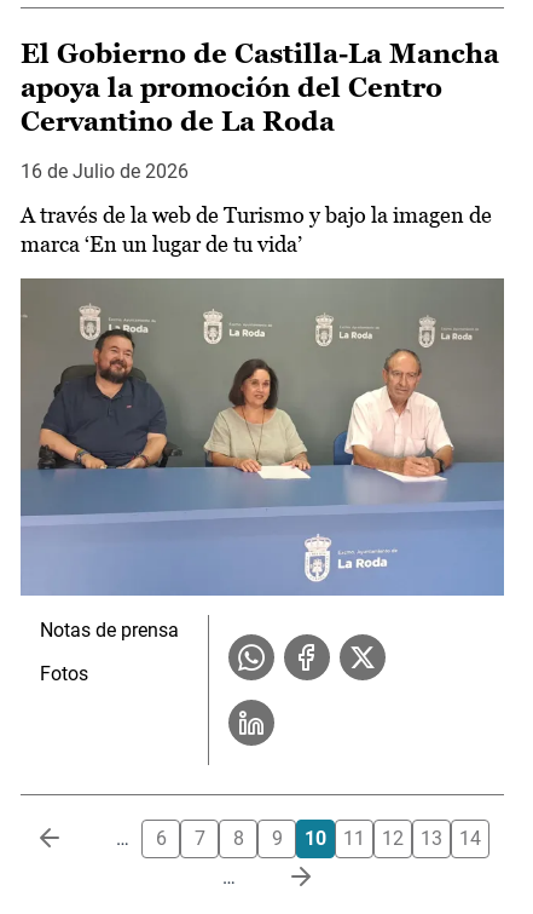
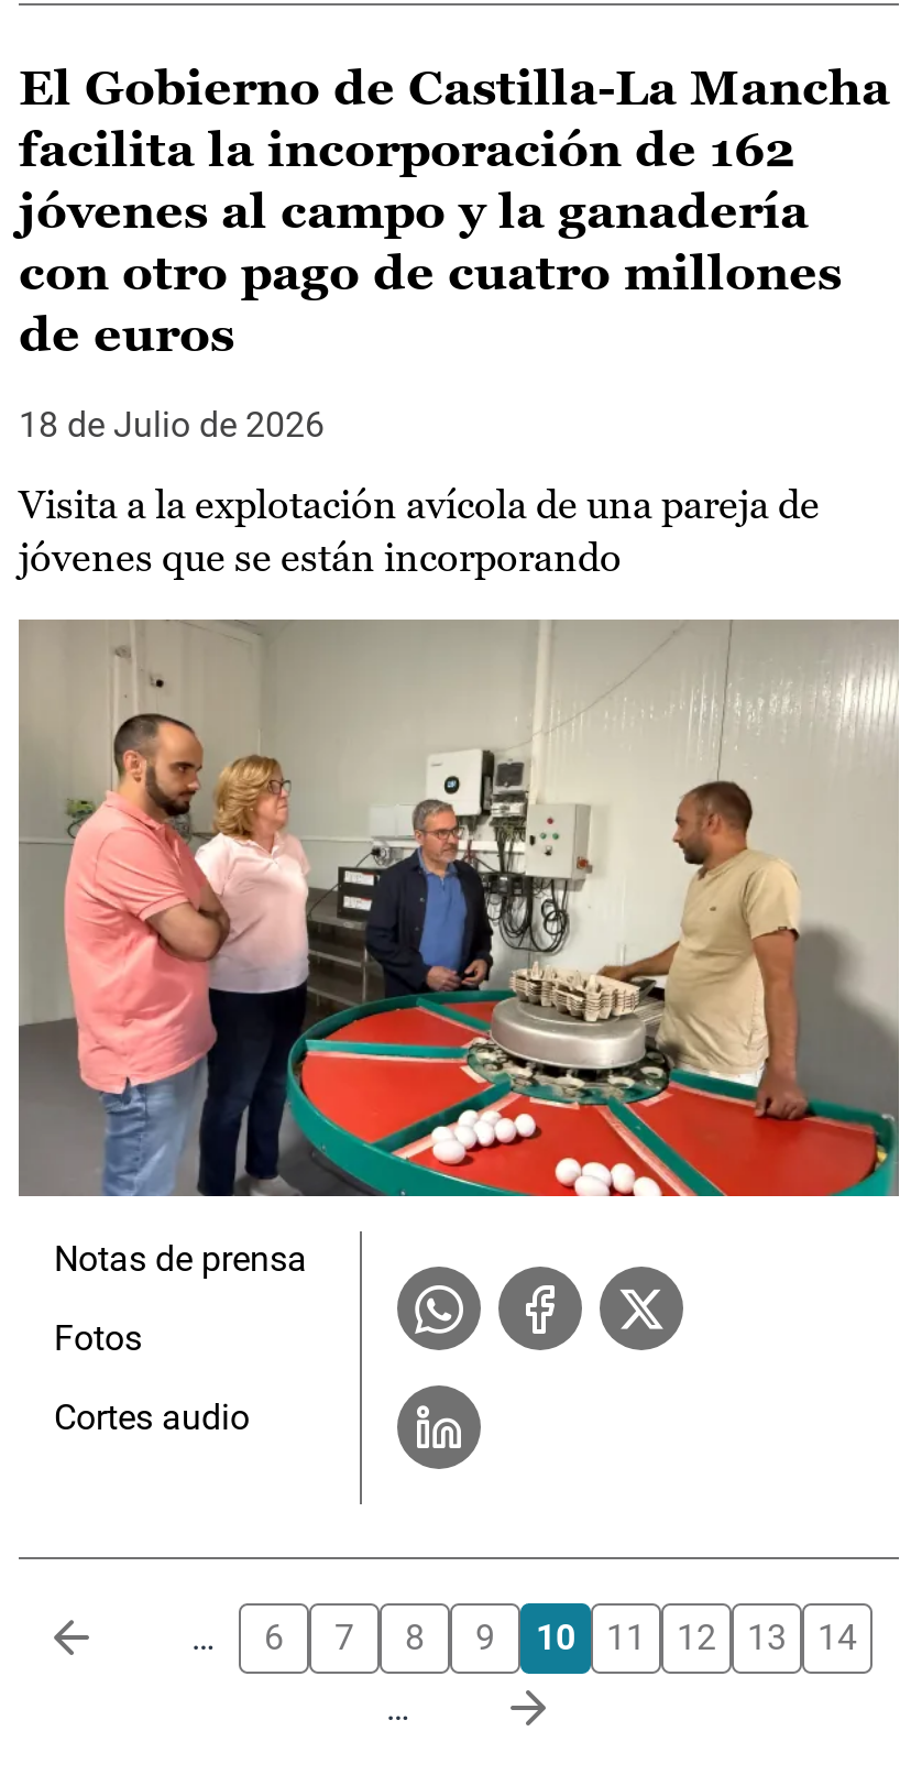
[21,73,442,137] apoya la promoción del Centro | Cervantino de La Roda -> [19,121,842,361] facilita la incorporación de 162 | jóvenes al campo y la ganadería | con otro pago de cuatro millones | de euros
[21,160,189,183] 16 de Julio de 2026 -> [19,403,325,445] 18 de Julio de 2026
[21,202,492,257] A través de la web de Turismo y bajo la imagen de | marca ‘En un lugar de tu vida’ -> [19,480,820,579] Visita a la explotación avícola de una pareja de | jóvenes que se están incorporando
[21,280,505,597] [image] -> [19,623,901,1199] [image]
none -> [54,1395,250,1437] Cortes audio

